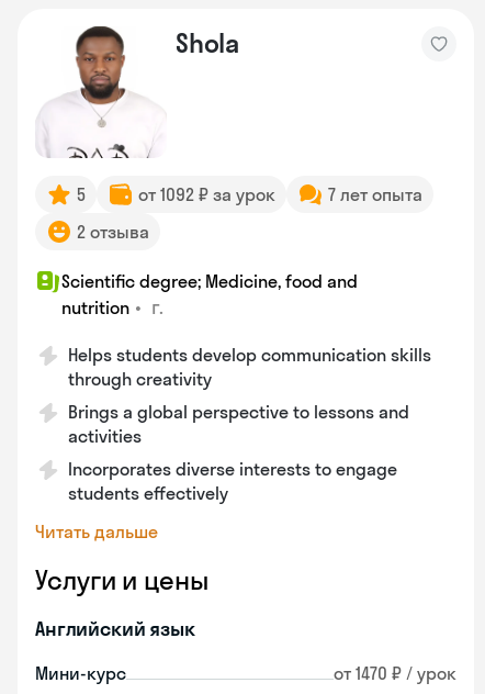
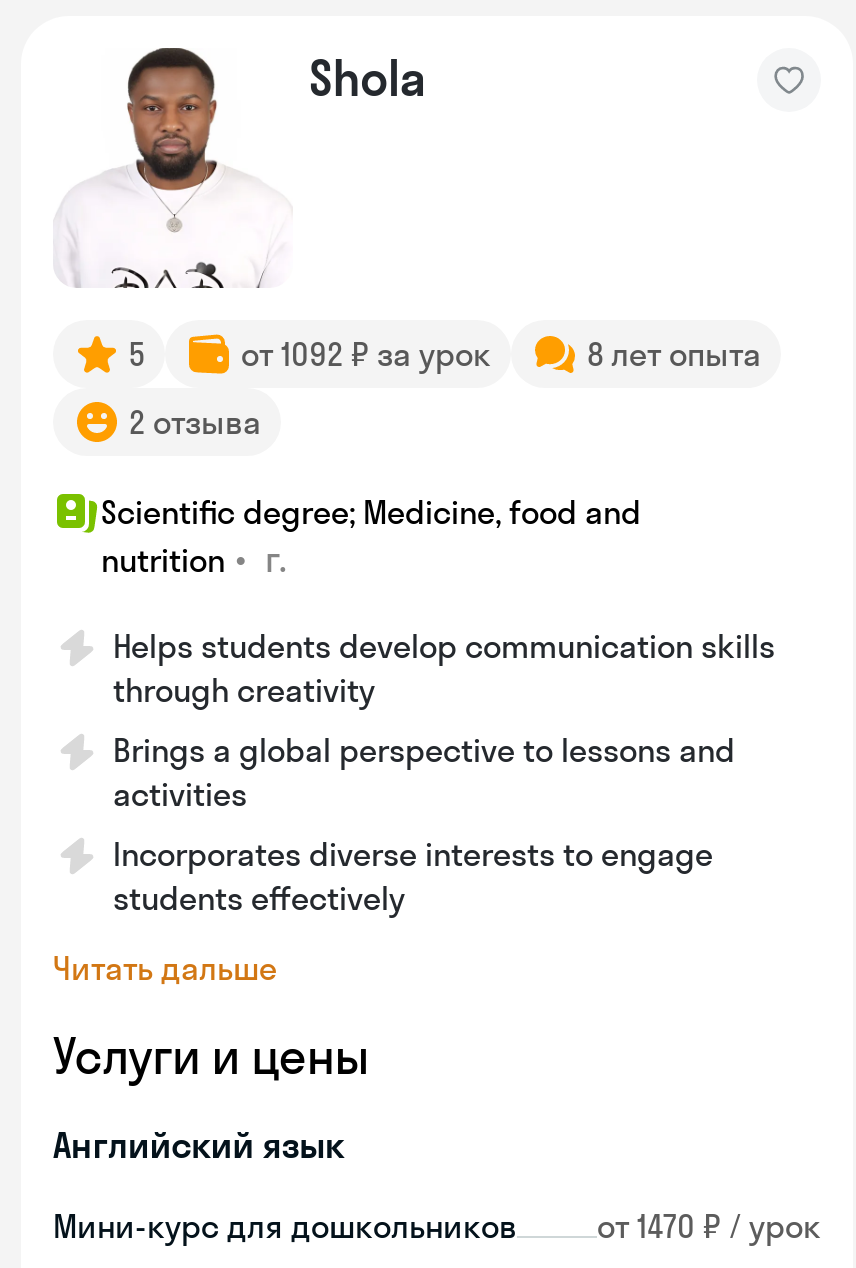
[328,183,422,205] 7 лет опыта -> [587,334,761,374] 8 лет опыта
[35,662,126,684] Мини-курс -> [53,1206,517,1246] Мини-курс для дошкольников

